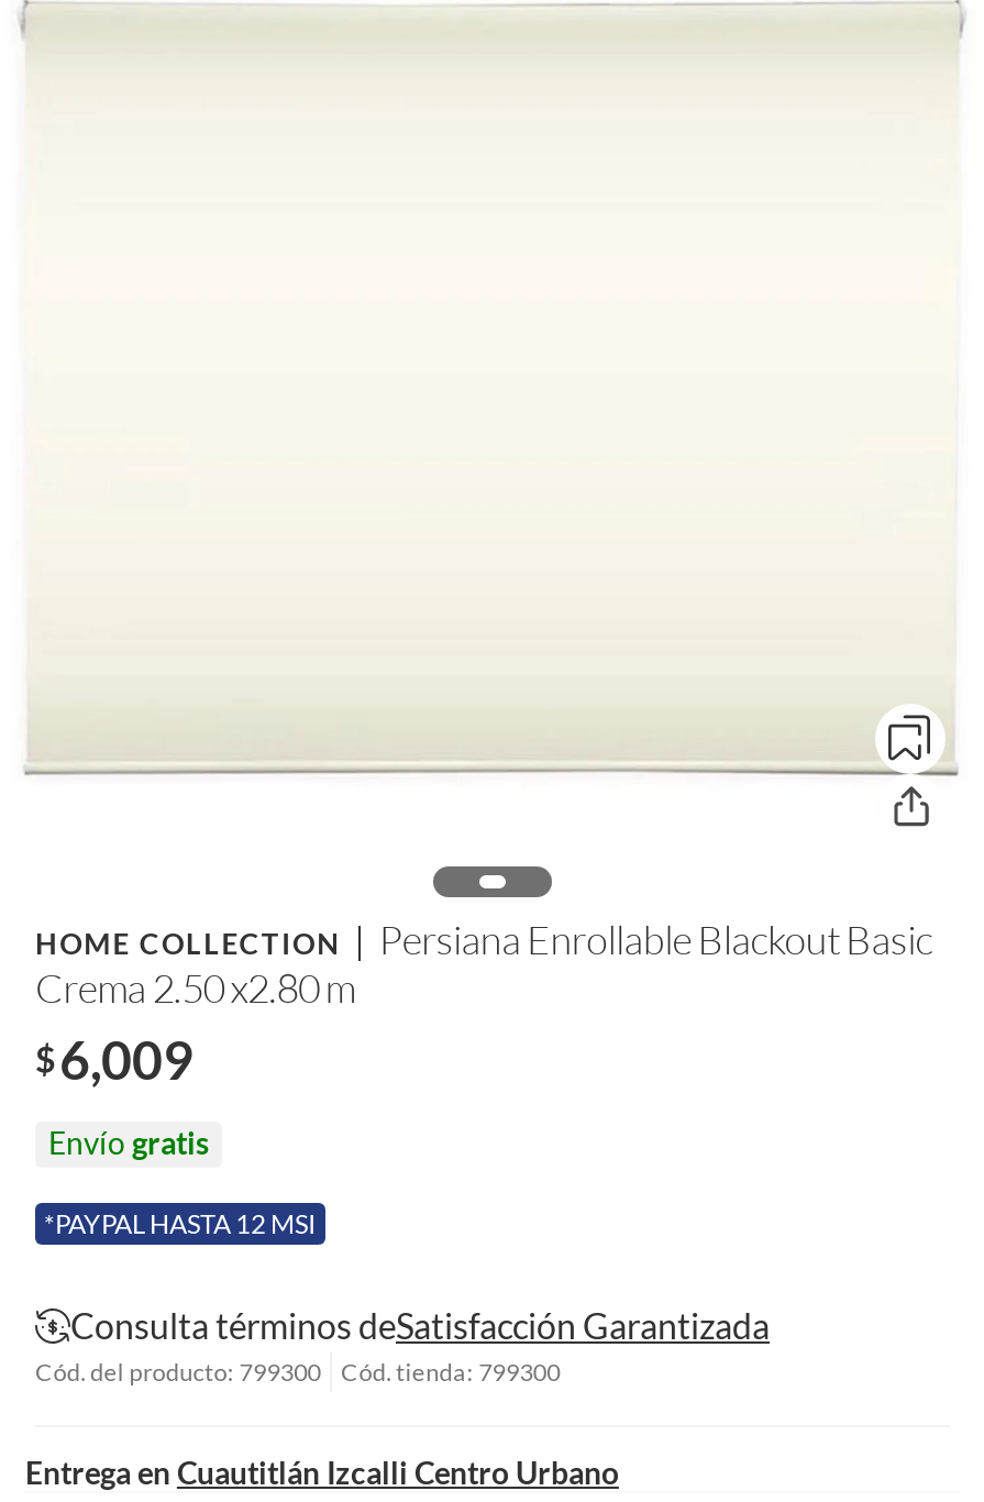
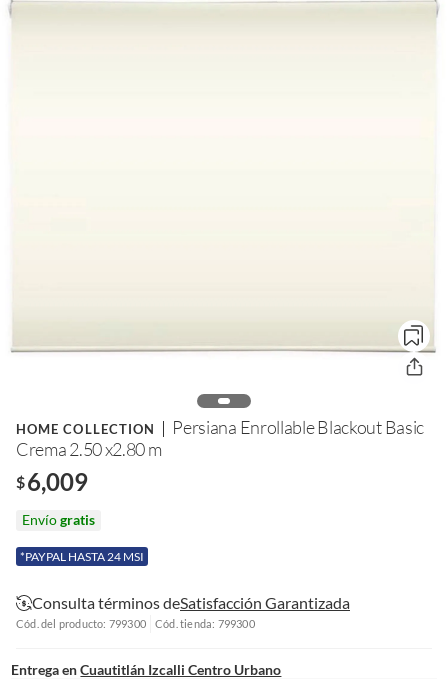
[44,1207,317,1240] *PAYPAL HASTA 12 MSI -> [20,549,144,564] *PAYPAL HASTA 24 MSI

